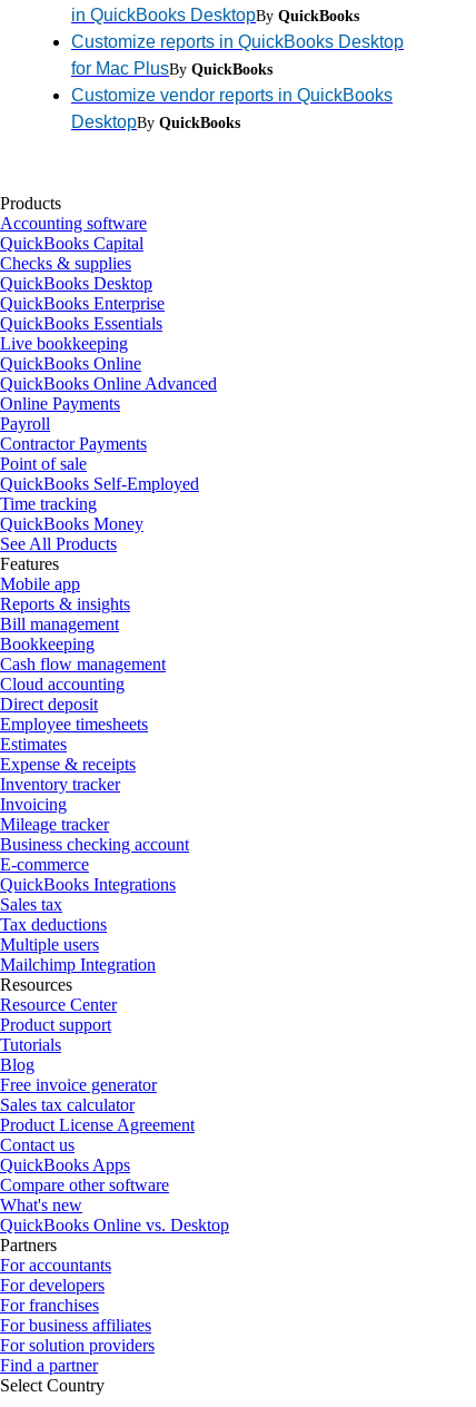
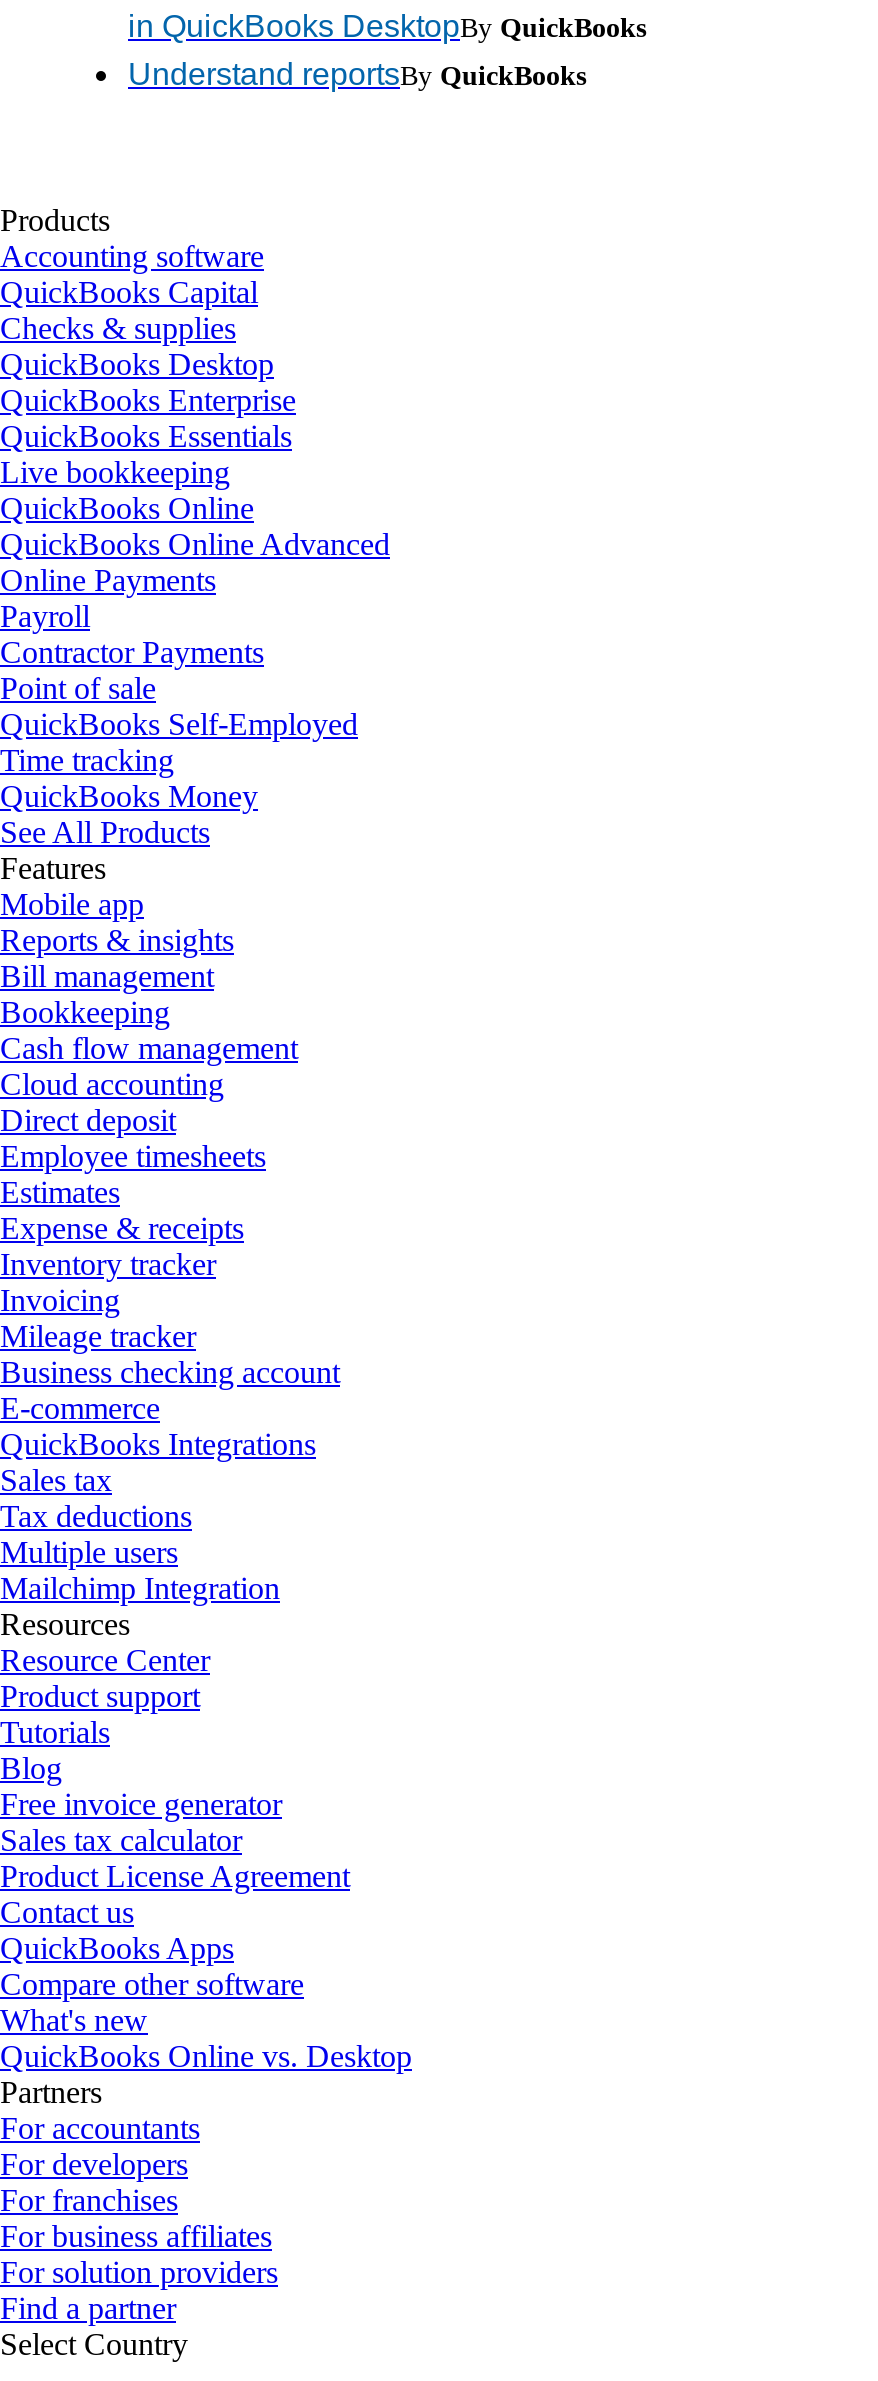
[71,32,404,131] Customize reports in QuickBooks Desktop | for Mac PlusBy QuickBooks | Customize vendor reports in QuickBooks | DesktopBy QuickBooks -> [128,57,586,91] Understand reportsBy QuickBooks

